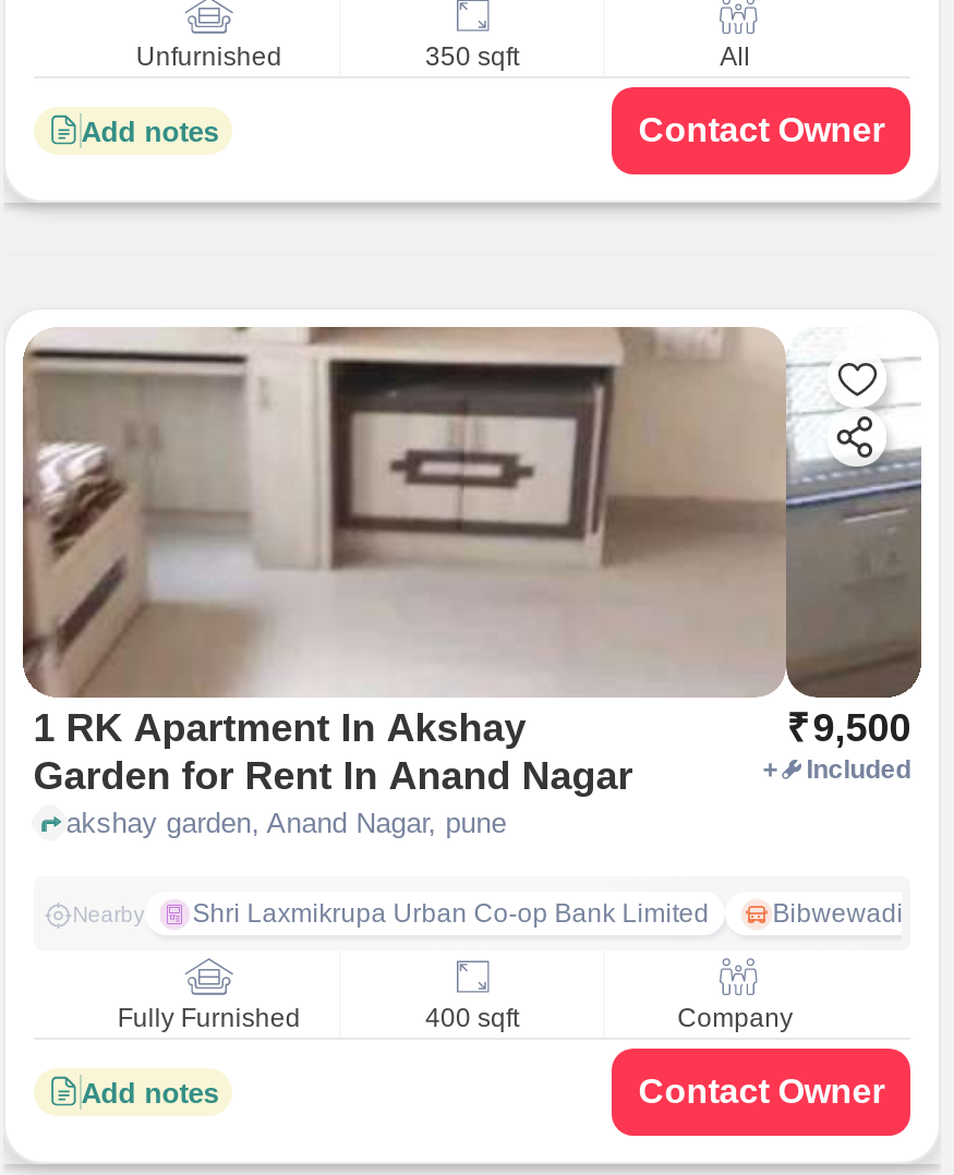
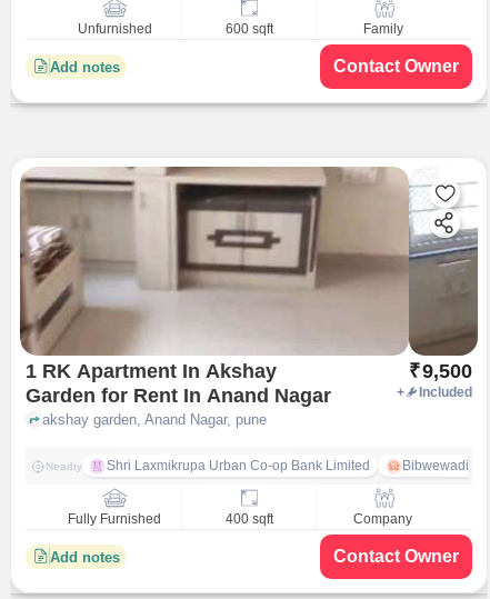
[425,42,750,73] 350 sqft | All -> [225,22,403,37] 600 sqft | Family

